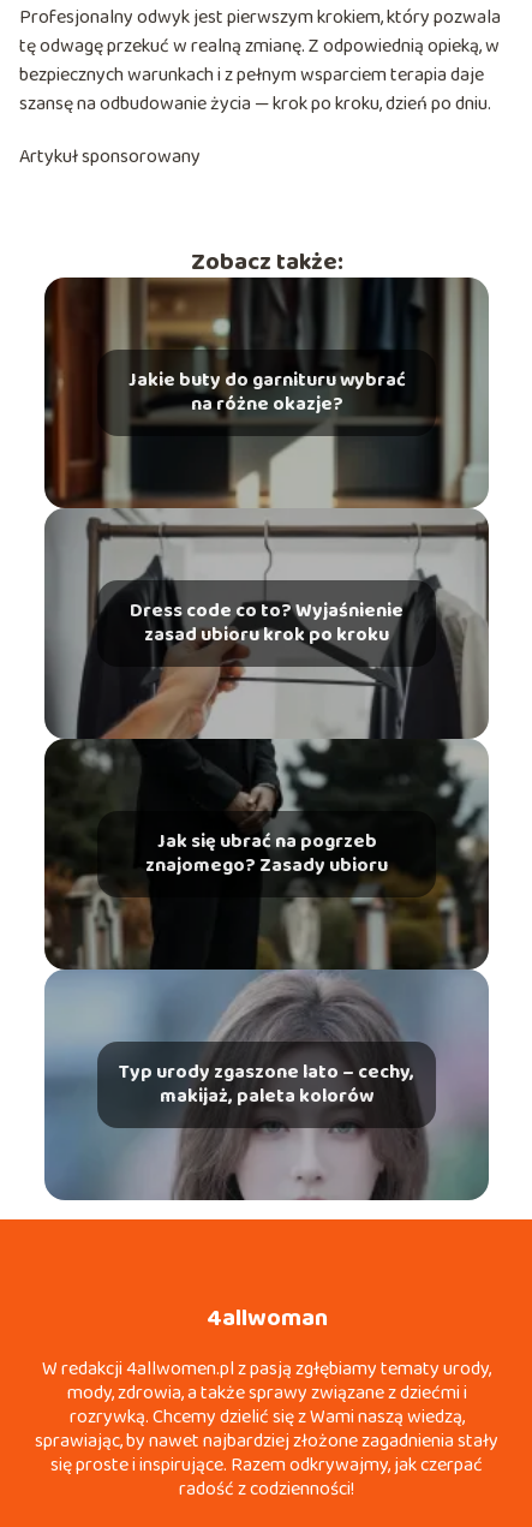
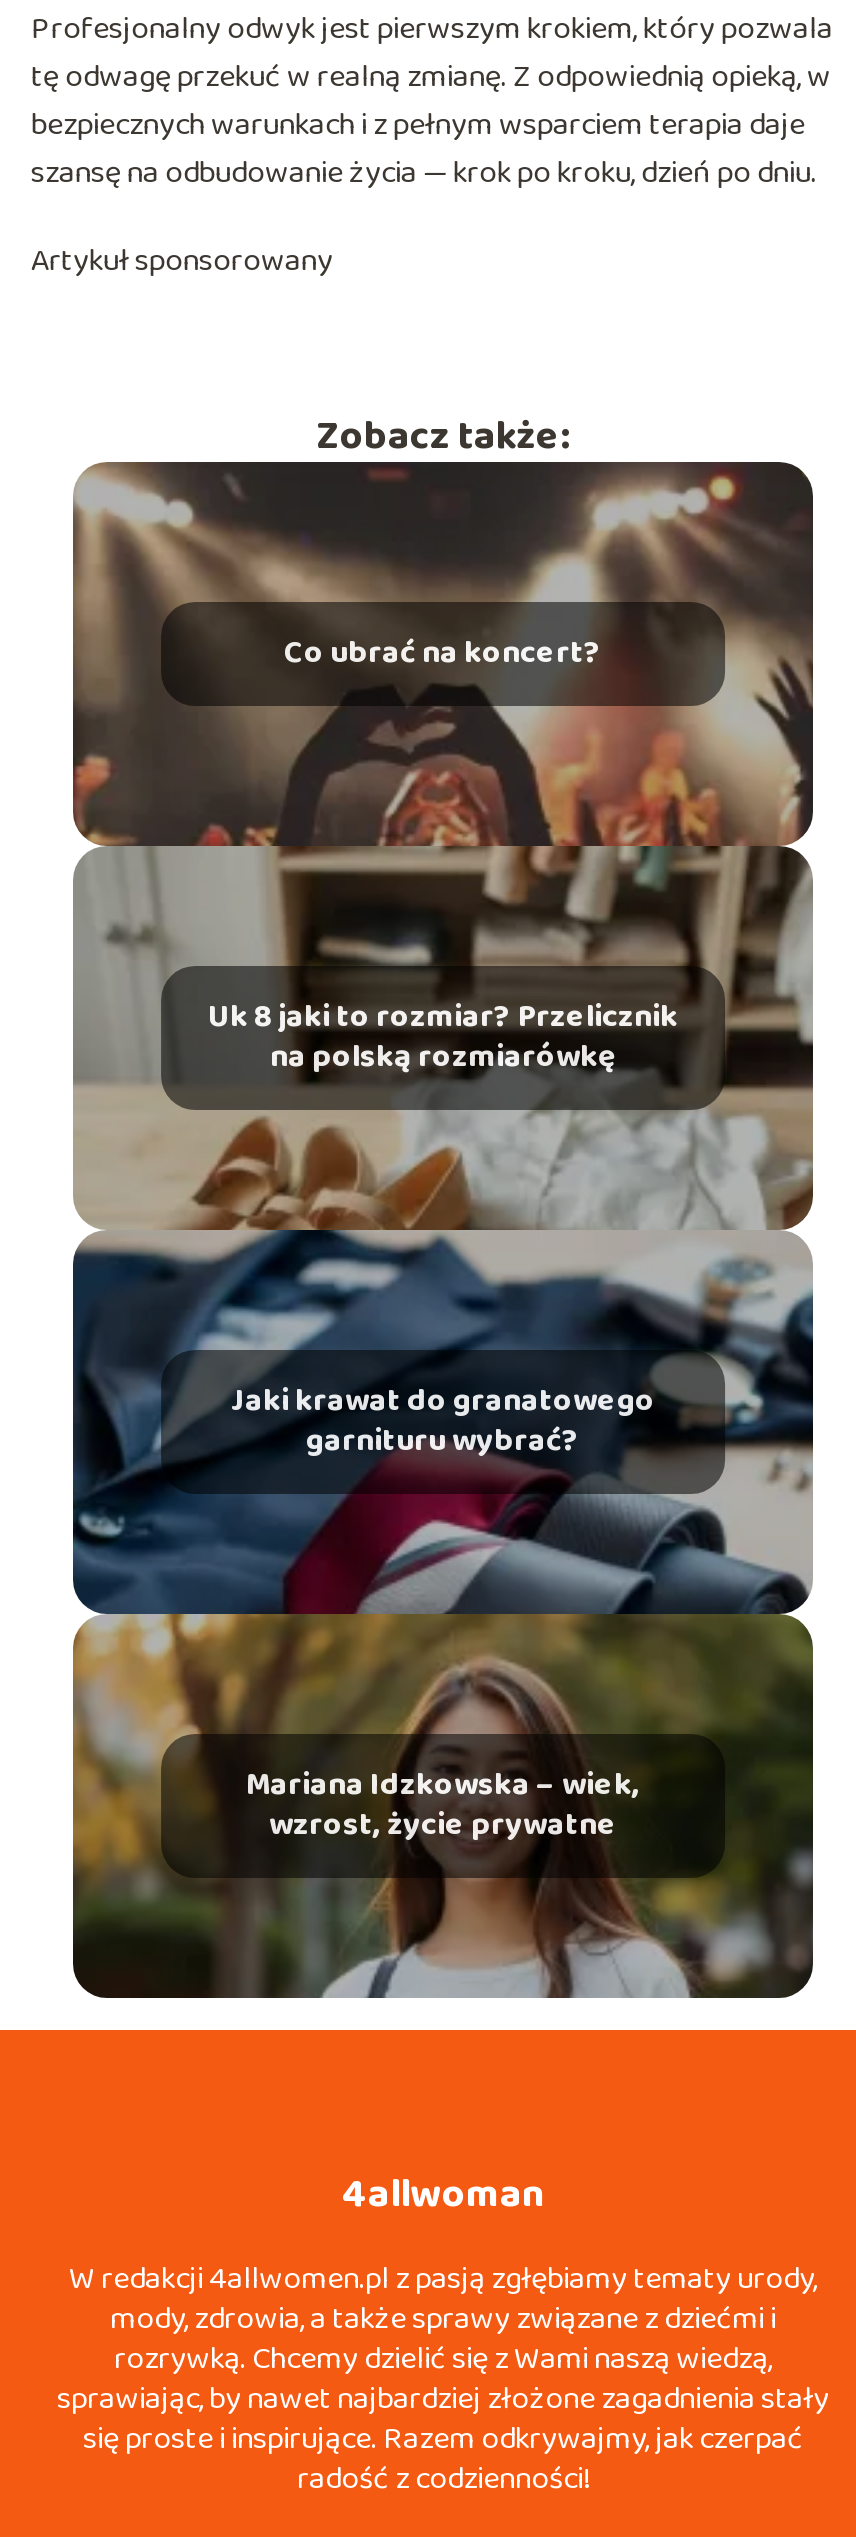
[43,278,490,1201] [image] | Jakie buty do garnituru wybrać | na różne okazje? -> [71,462,815,2000] [image] | Co ubrać na koncert?
[130,596,404,650] Dress code co to? Wyjaśnienie | zasad ubioru krok po kroku -> [208,992,678,1082] Uk 8 jaki to rozmiar? Przelicznik | na polską rozmiarówkę
[145,827,388,881] Jak się ubrać na pogrzeb | znajomego? Zasady ubioru -> [231,1376,655,1466] Jaki krawat do granatowego | garnituru wybrać?
[119,1057,414,1111] Typ urody zgaszone lato – cechy, | makijaż, paleta kolorów -> [246,1760,640,1850] Mariana Idzkowska – wiek, | wzrost, życie prywatne

